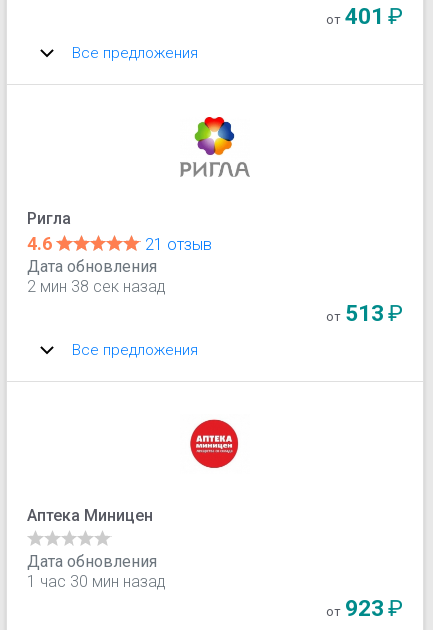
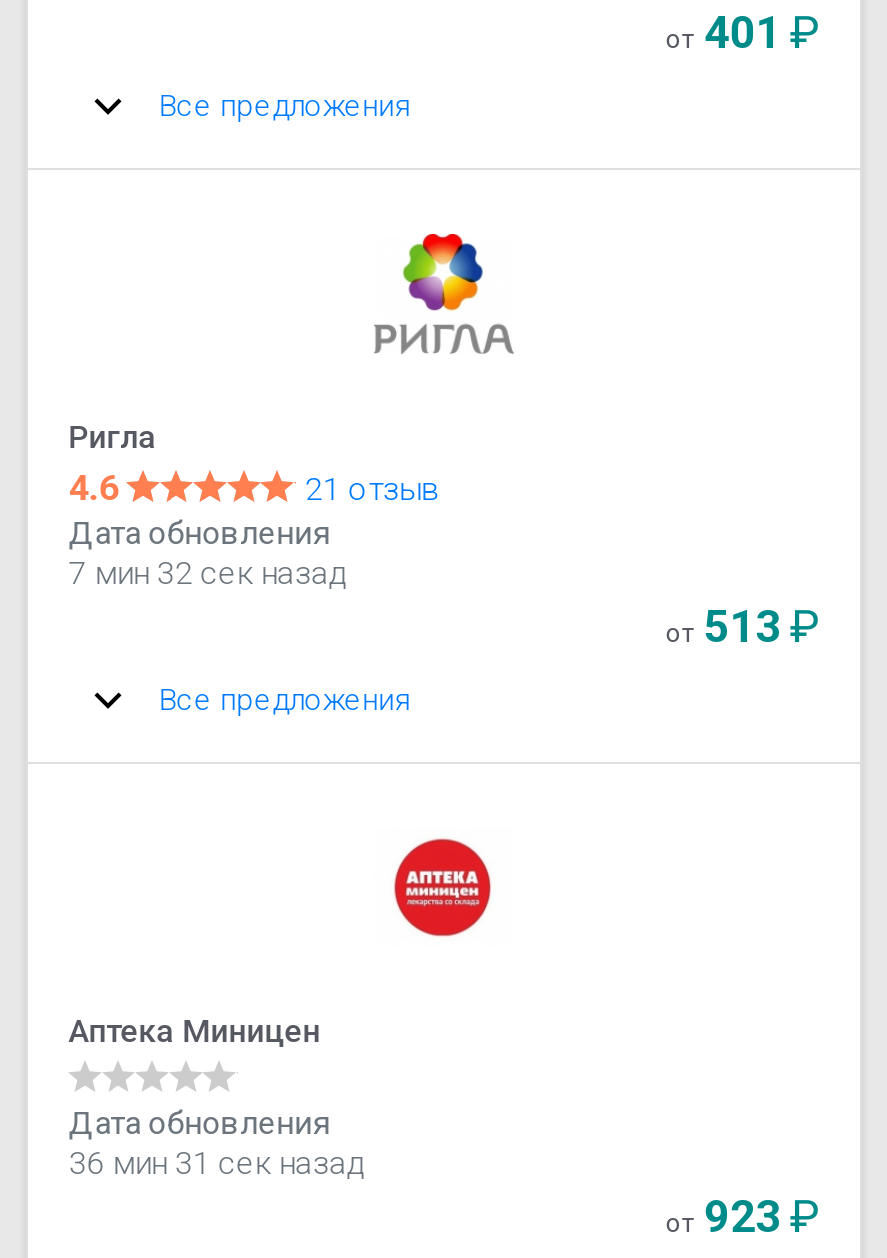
[27,277,166,296] 2 мин 38 сек назад -> [68,553,346,591] 7 мин 32 сек назад
[27,572,166,591] 1 час 30 мин назад -> [68,1143,364,1181] 36 мин 31 сек назад

